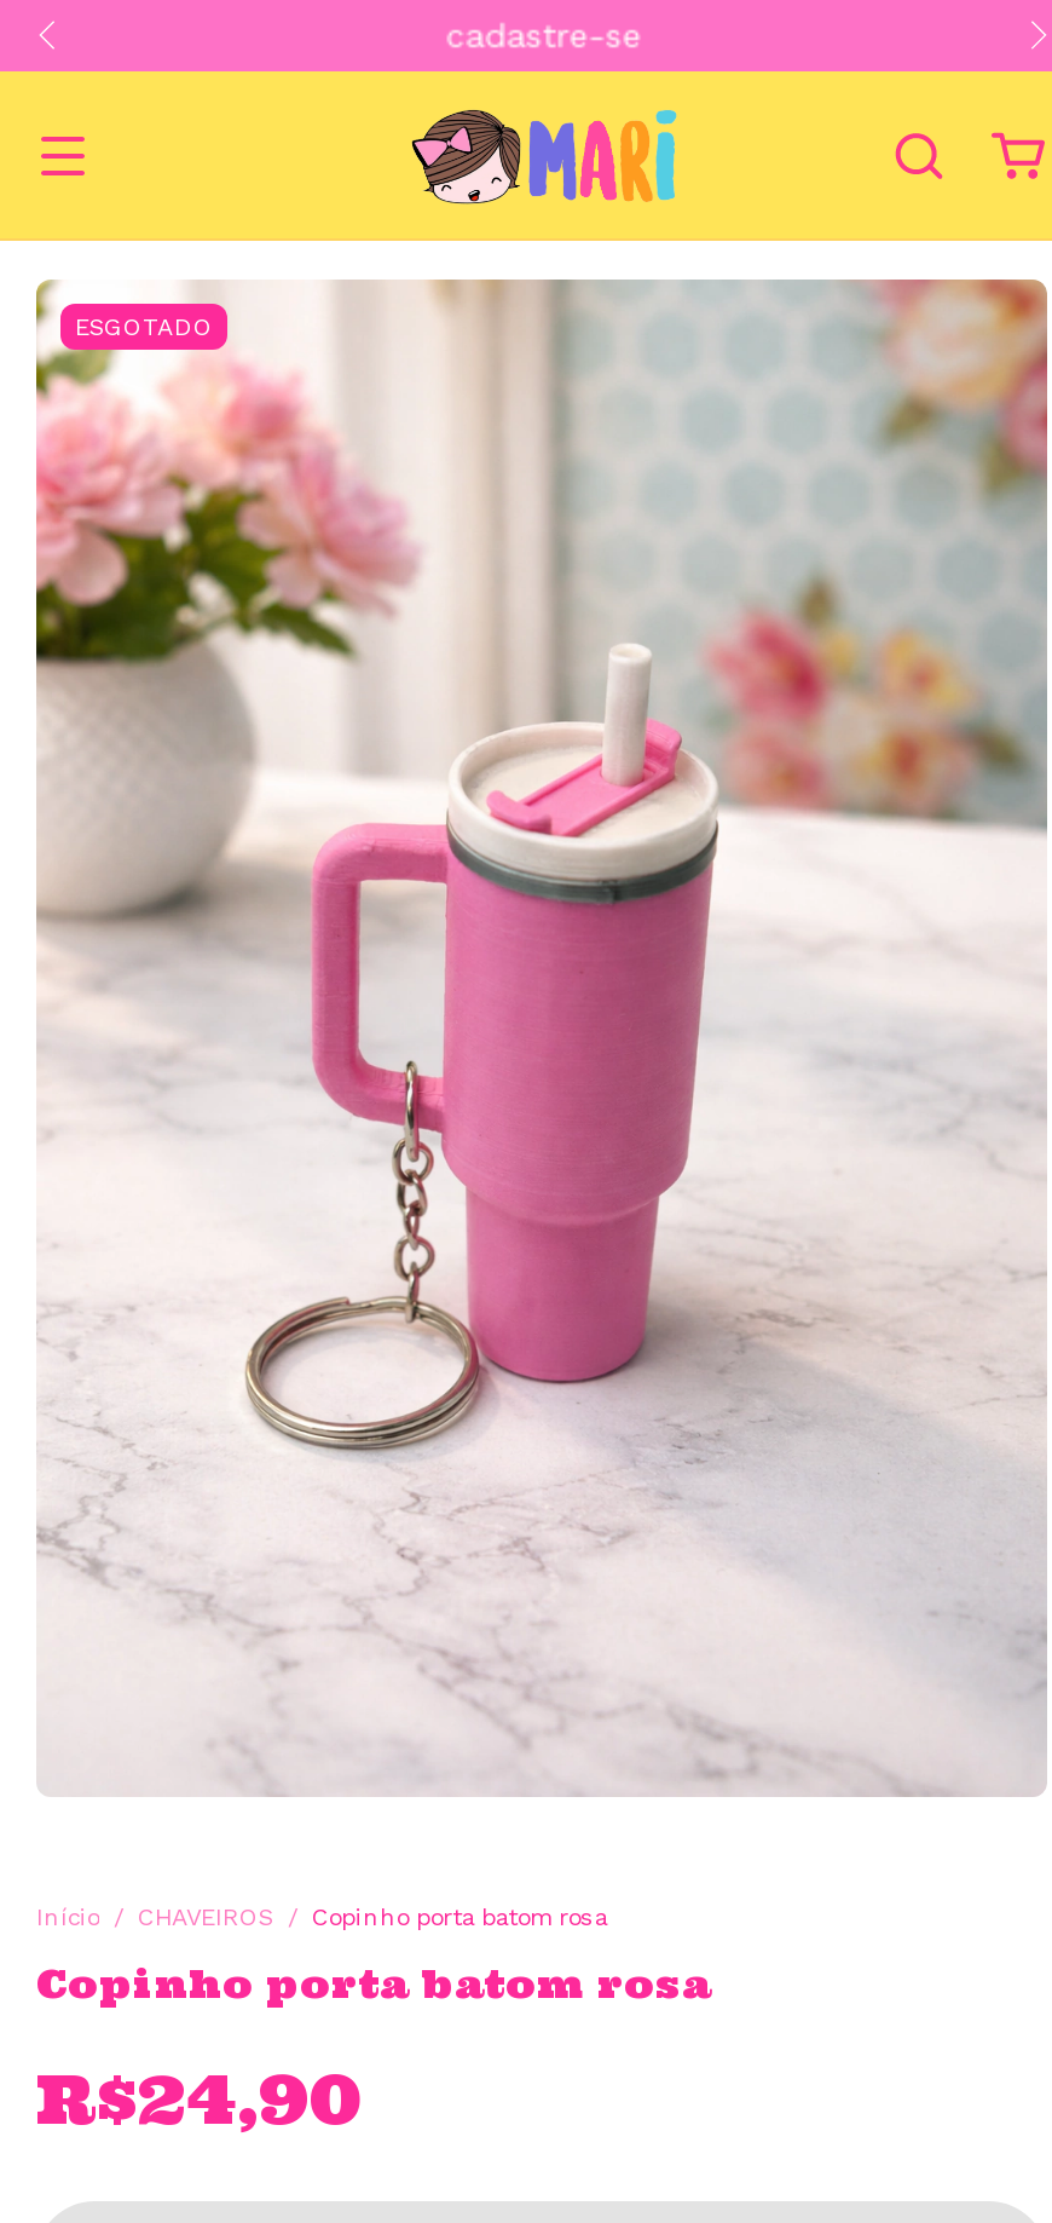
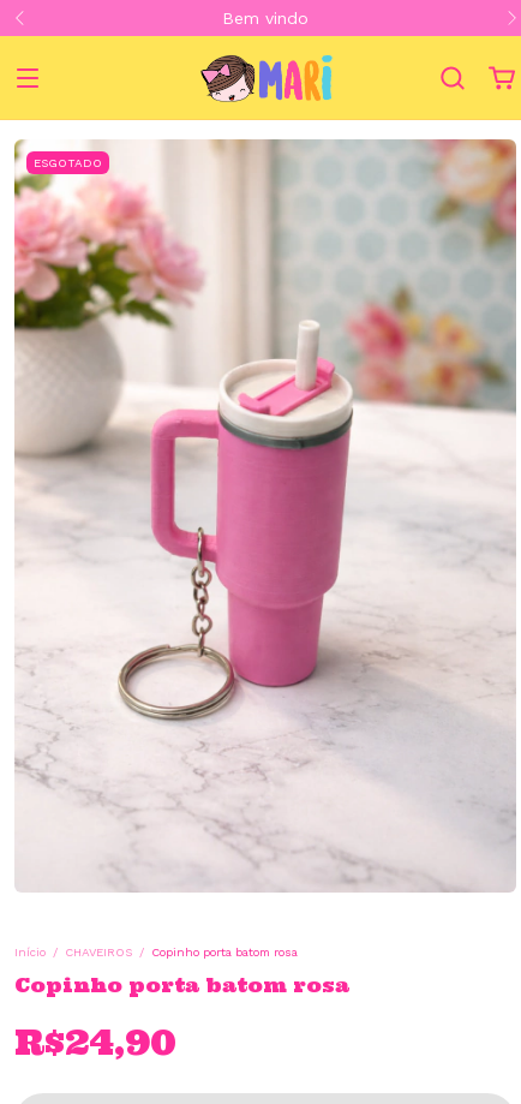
[444,16,640,54] cadastre-se -> [222,8,309,28] Bem vindo

